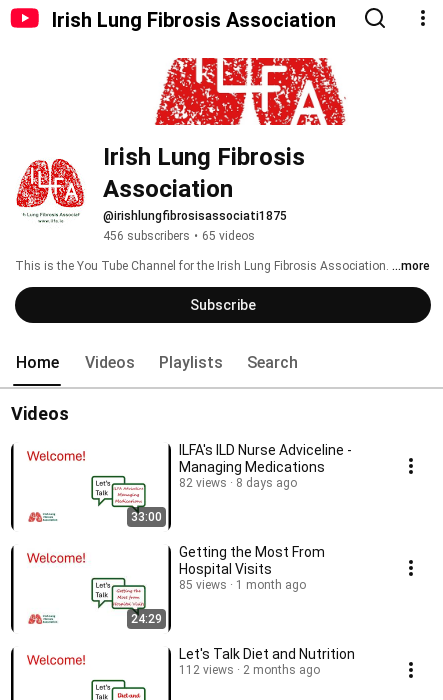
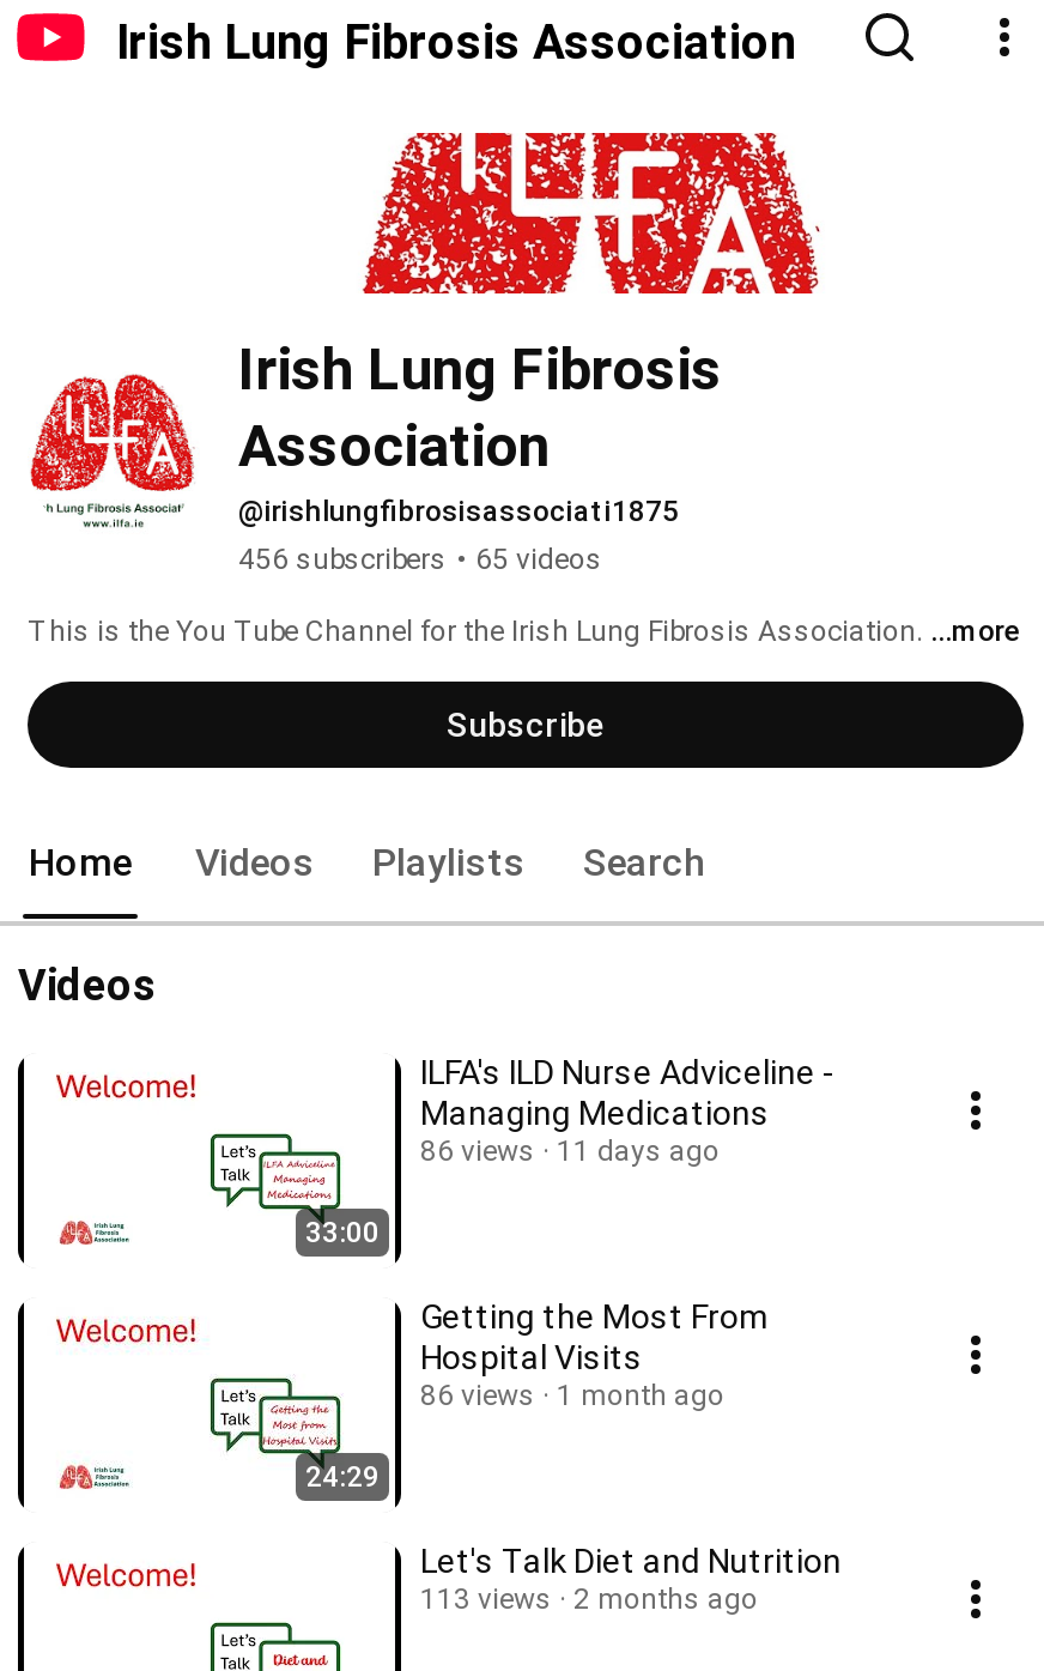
[179,476,227,490] 82 views -> [420,1134,535,1168] 86 views
[236,476,297,490] 8 days ago -> [557,1134,720,1168] 11 days ago
[179,578,306,592] 85 views 1 month ago -> [420,1379,724,1412] 86 views 1 month ago
[179,663,320,677] 112 views 2 months ago -> [420,1582,758,1616] 113 views 2 months ago

